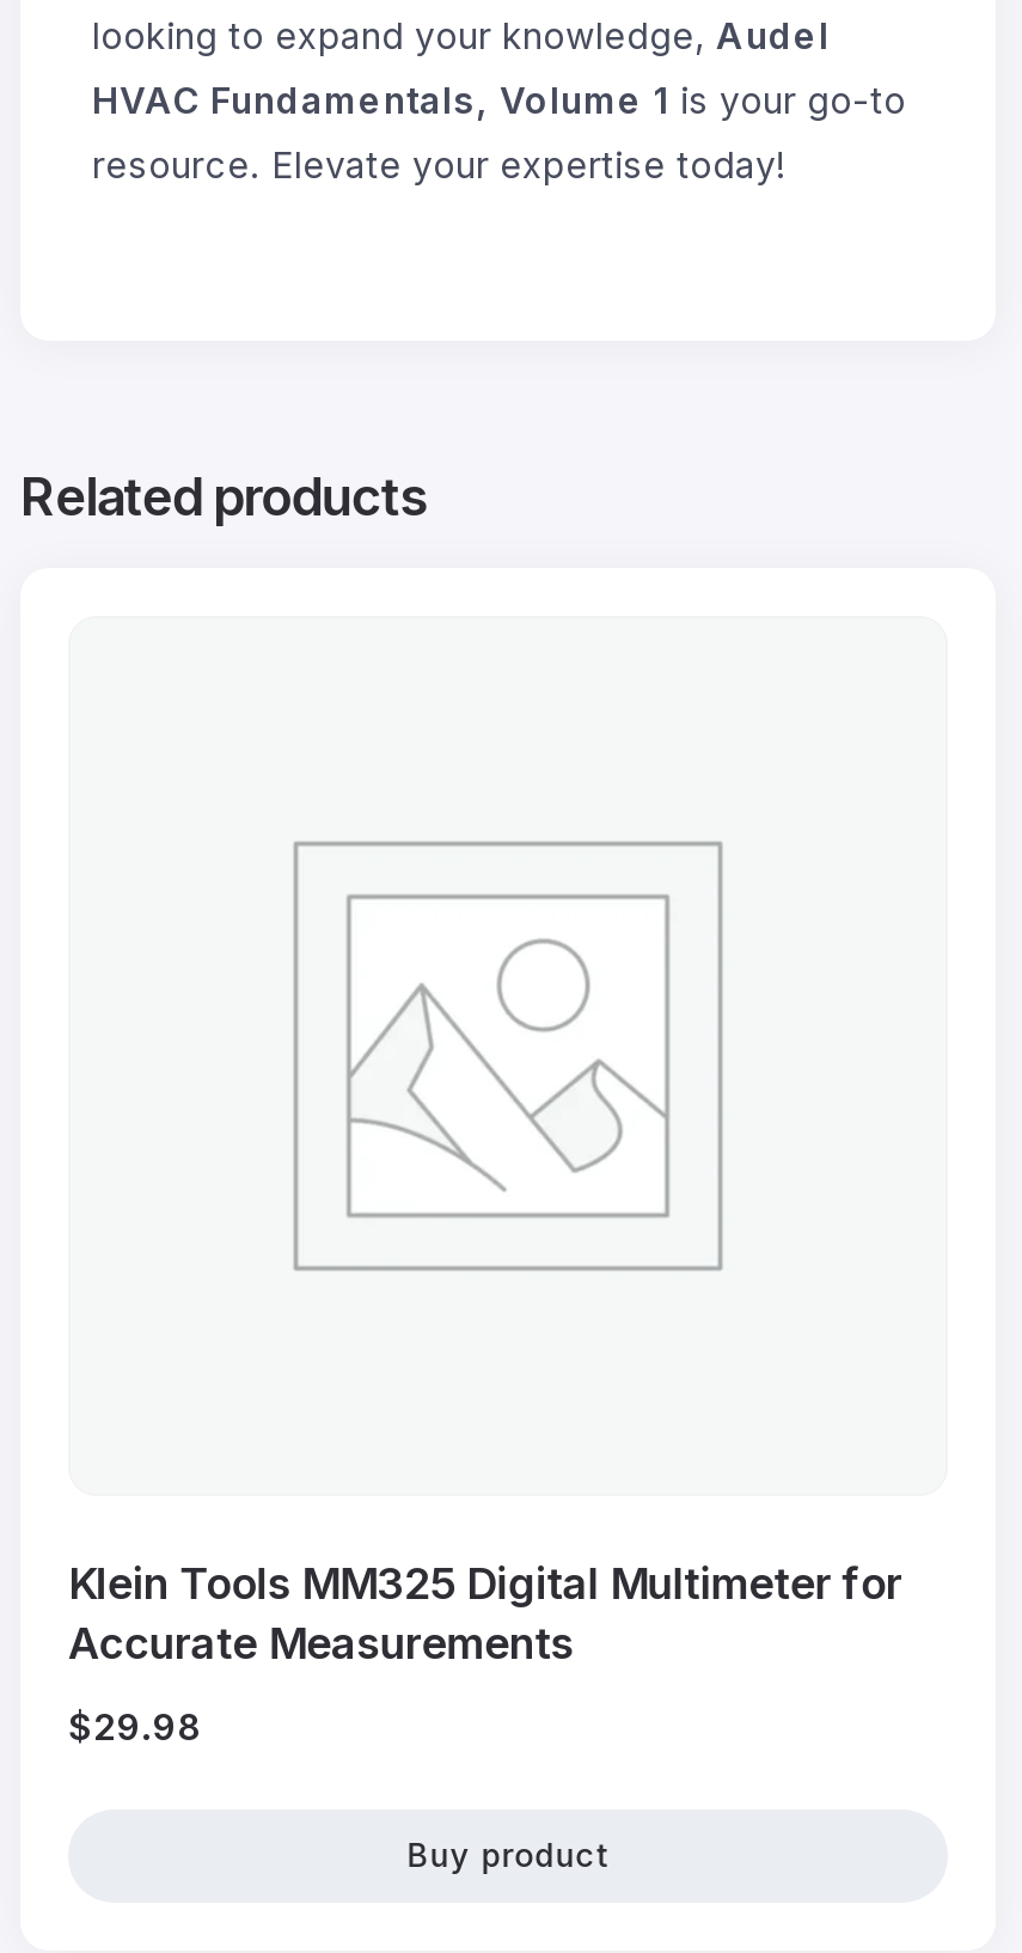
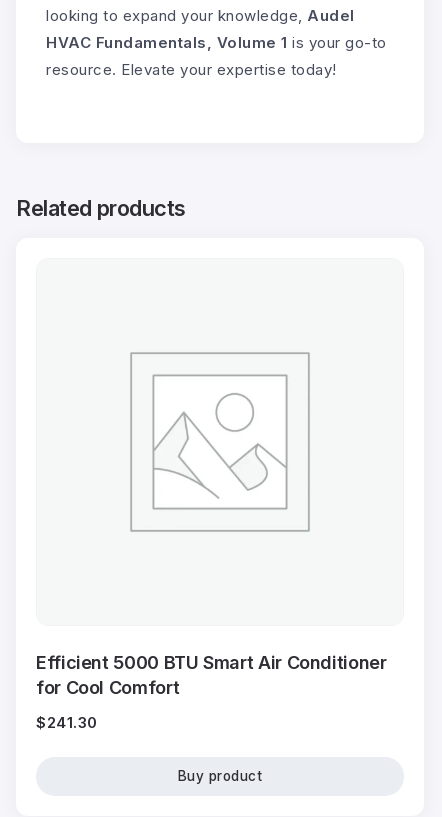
[68,1558,902,1668] Klein Tools MM325 Digital Multimeter for | Accurate Measurements -> [36,652,387,698] Efficient 5000 BTU Smart Air Conditioner | for Cool Comfort
[68,1704,202,1749] $29.98 -> [36,713,97,732] $241.30

